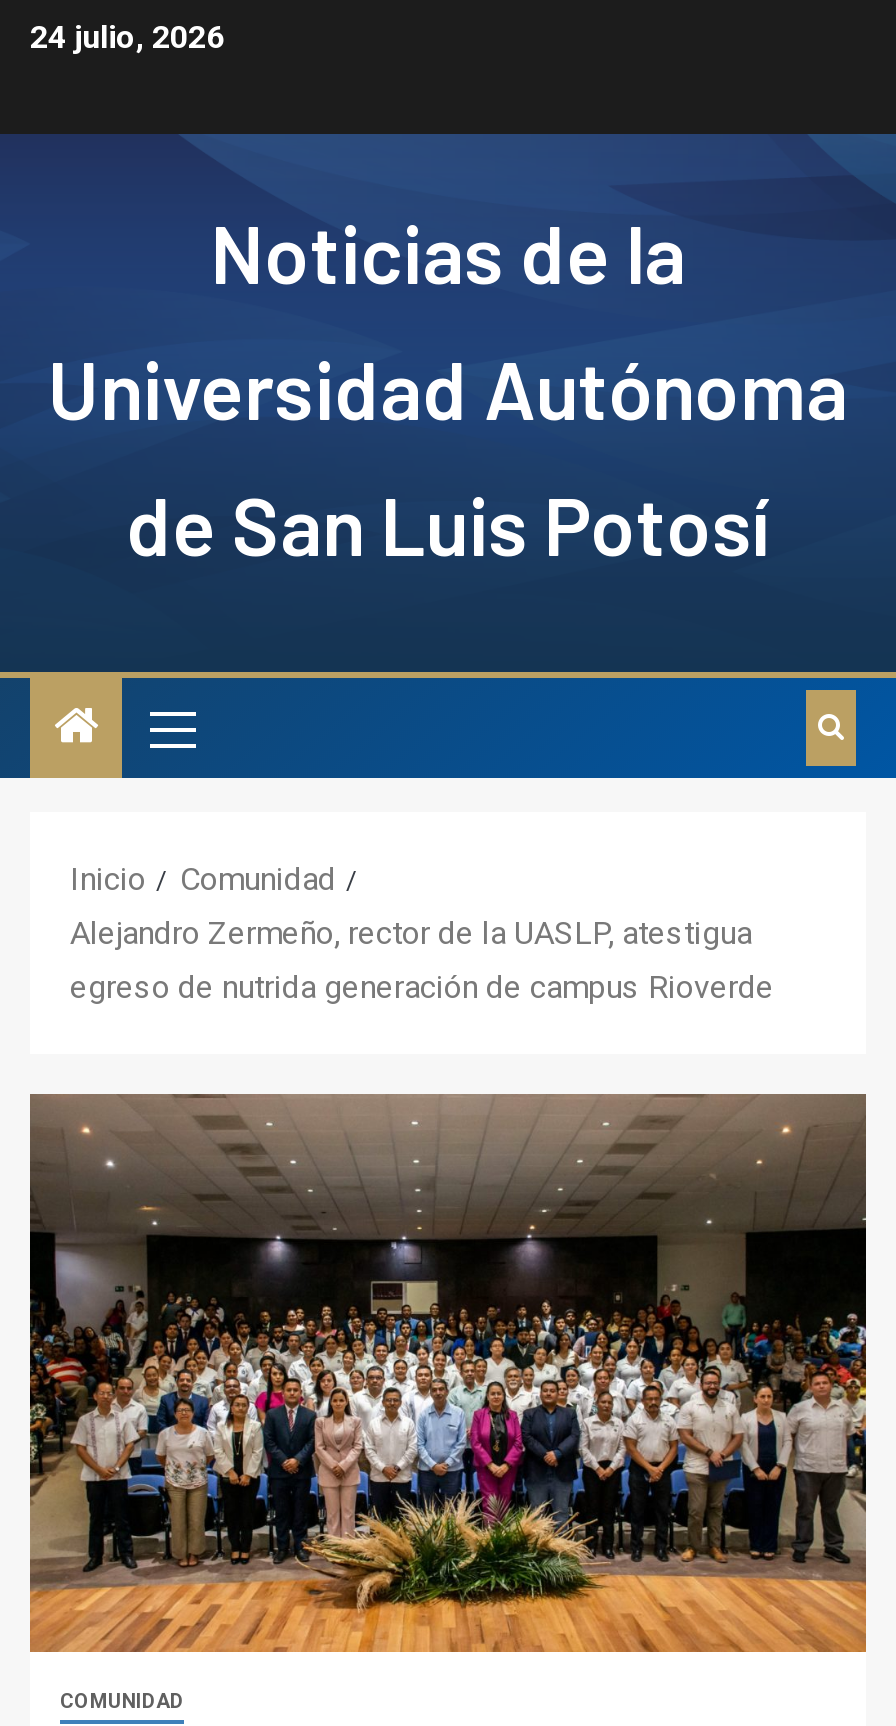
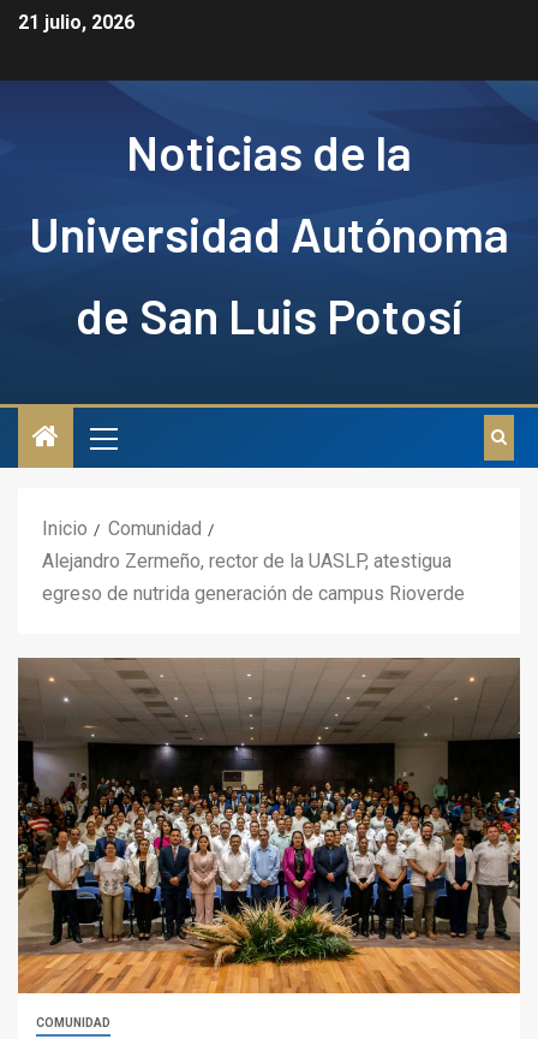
[30,19,224,57] 24 julio, 2026 -> [18,11,134,34] 21 julio, 2026

